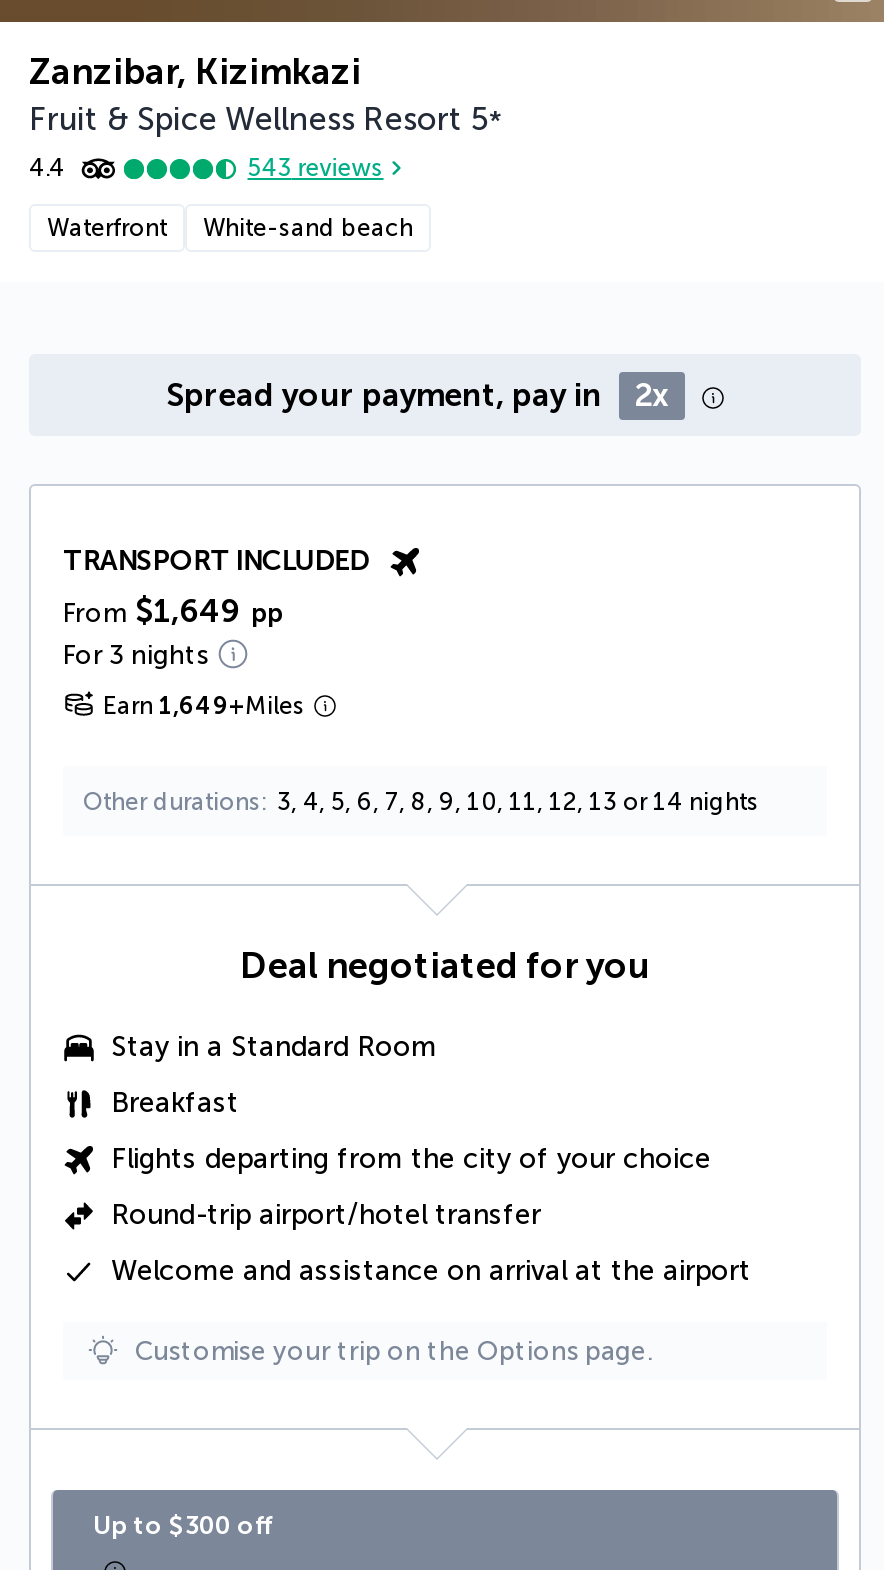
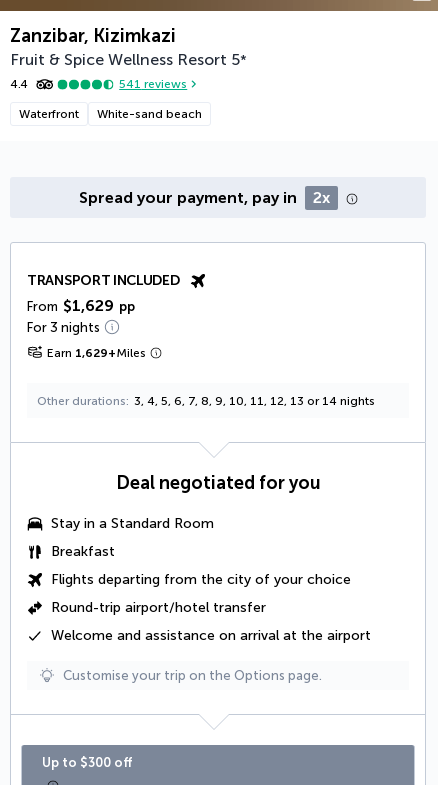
[247,155,383,183] 543 reviews -> [119,77,187,91] 541 reviews
[63,592,283,630] From $1,649 pp -> [27,296,135,315] From $1,629 pp
[103,692,305,720] Earn 1,649+Miles -> [47,346,146,360] Earn 1,629+Miles

